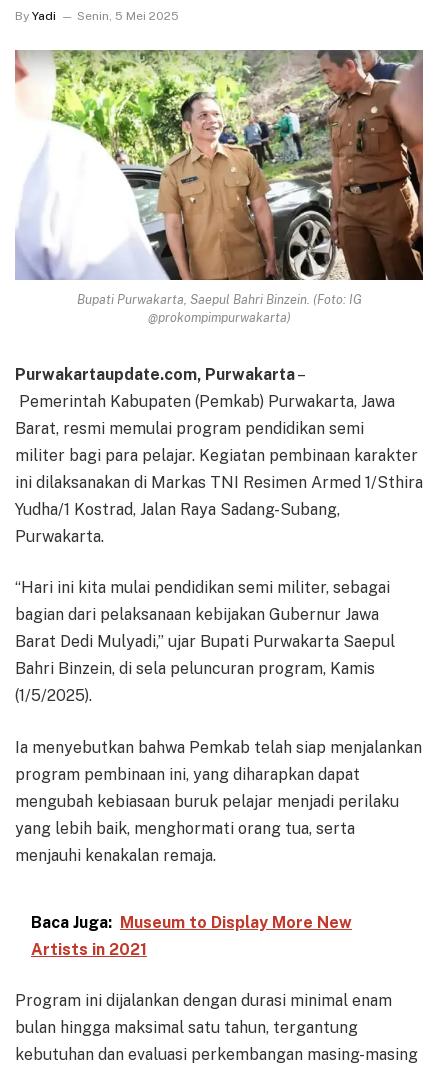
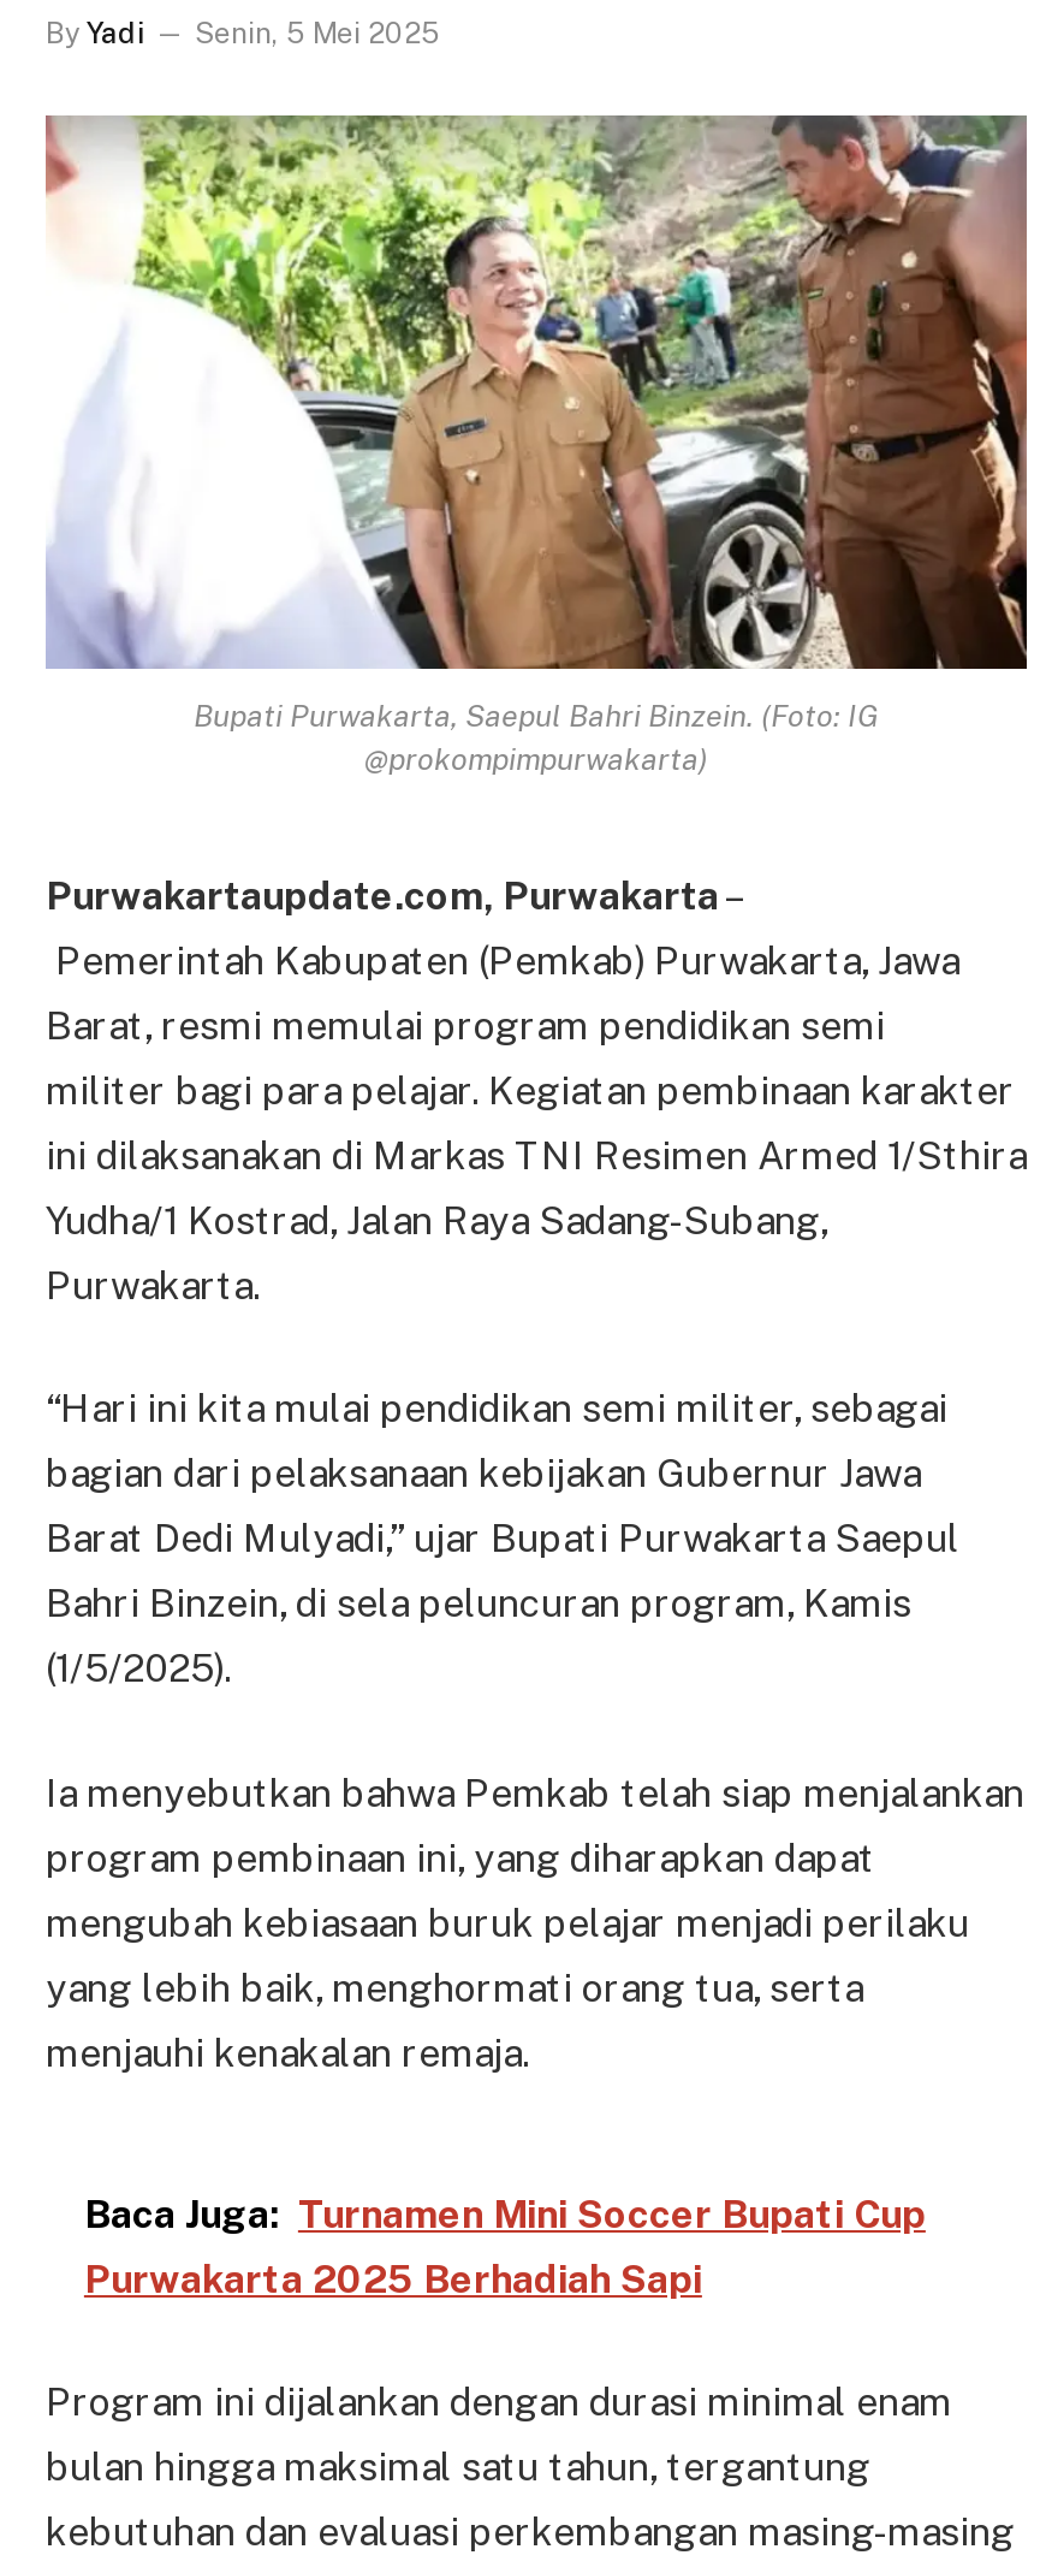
[31,913,352,959] Baca Juga: Museum to Display More New | Artists in 2021 -> [84,2193,926,2303] Baca Juga: Turnamen Mini Soccer Bupati Cup | Purwakarta 2025 Berhadiah Sapi

